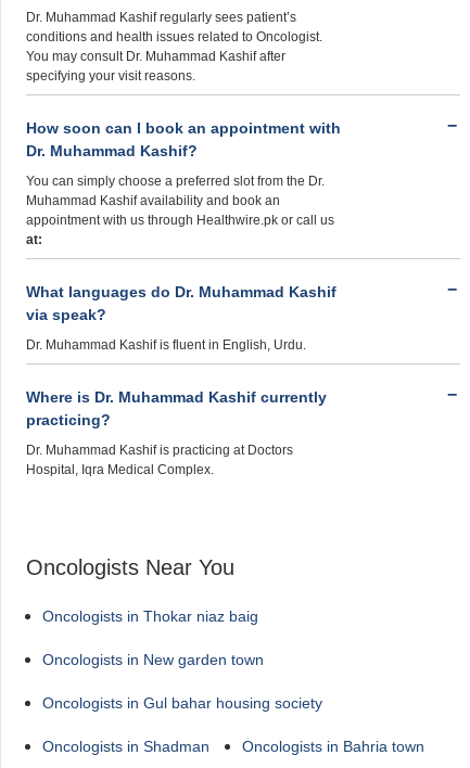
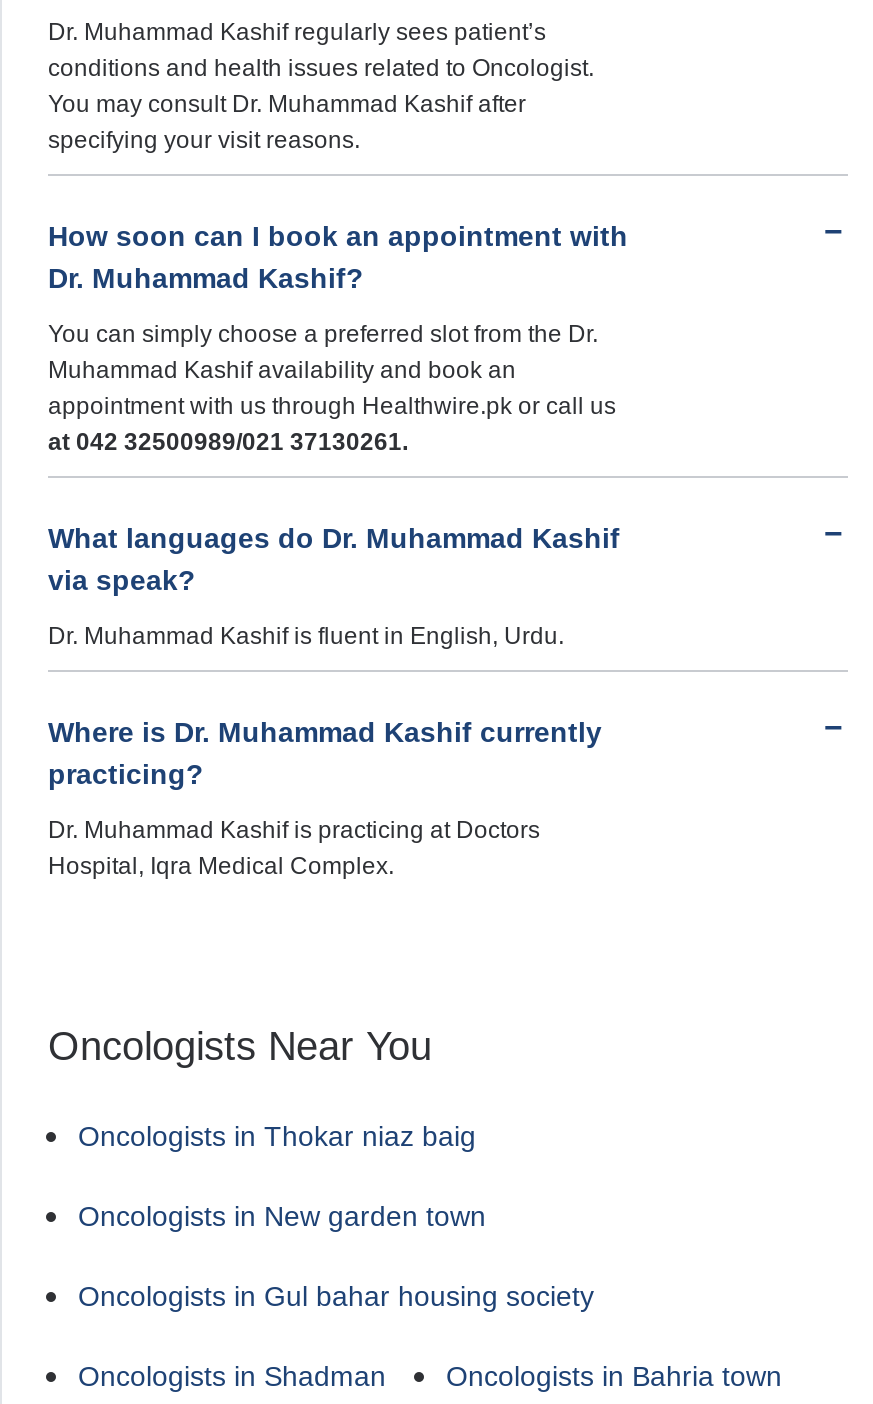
[26,232,42,247] at: -> [48,428,408,456] at 042 32500989/021 37130261.

